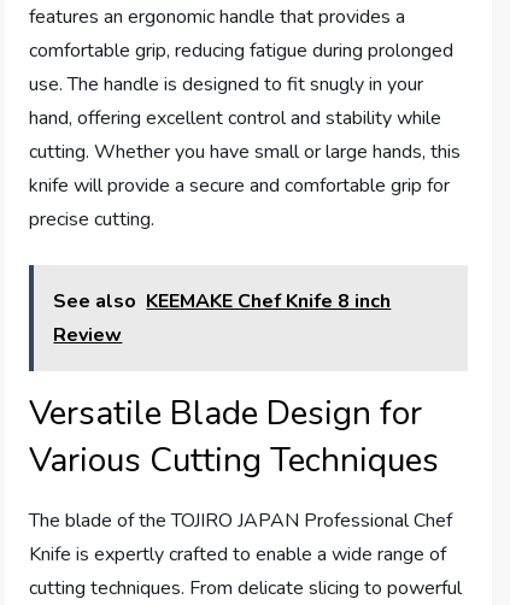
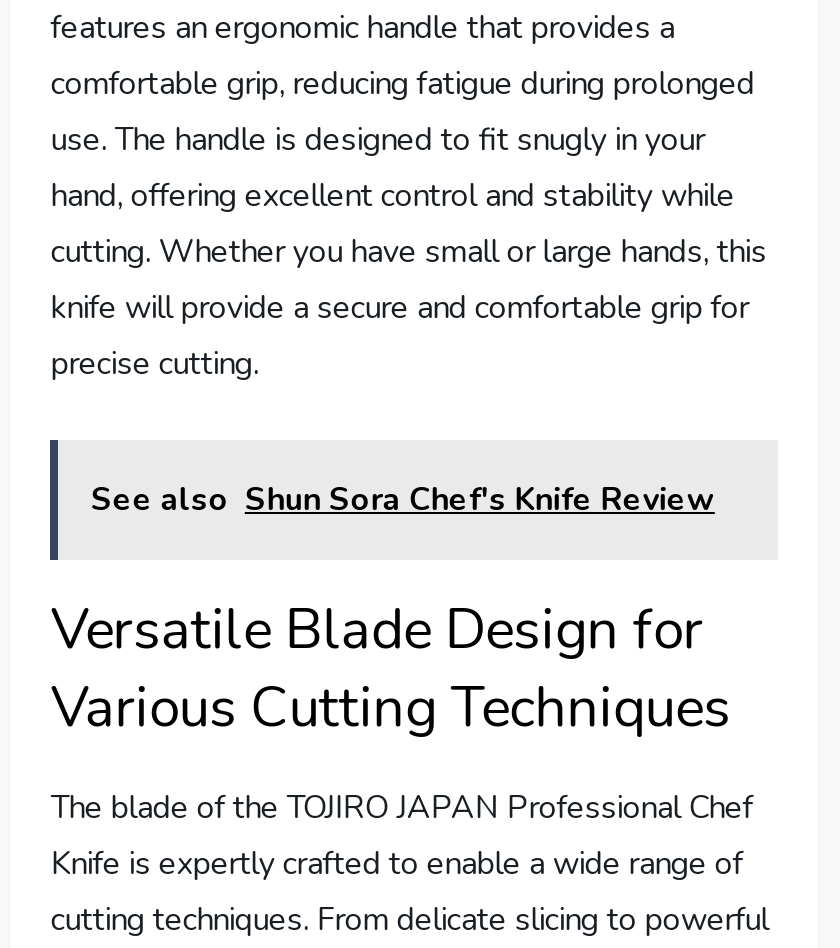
[54,288,391,349] See also KEEMAKE Chef Knife 8 inch | Review -> [91,478,715,522] See also Shun Sora Chef's Knife Review

